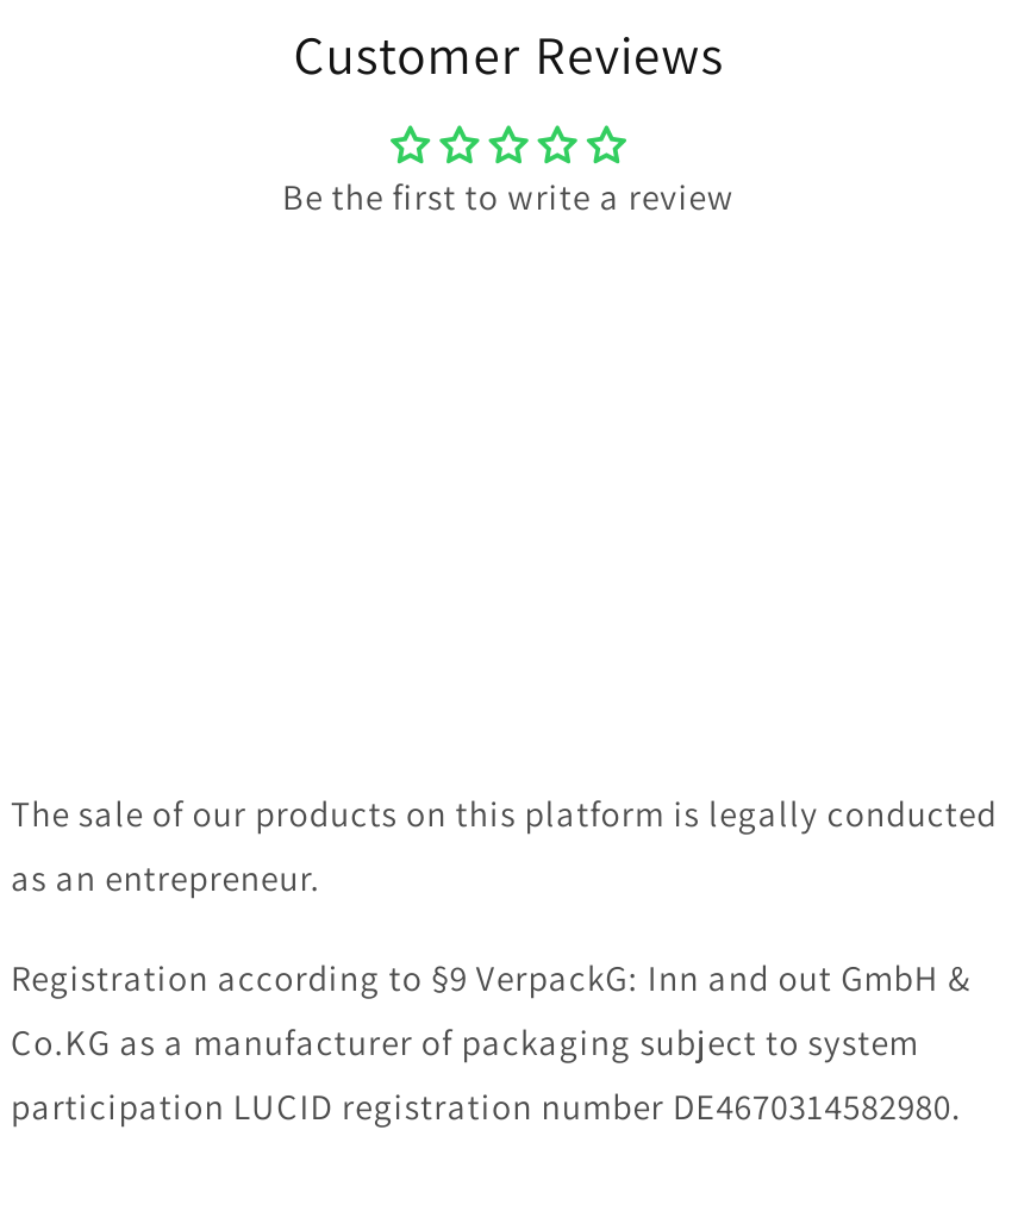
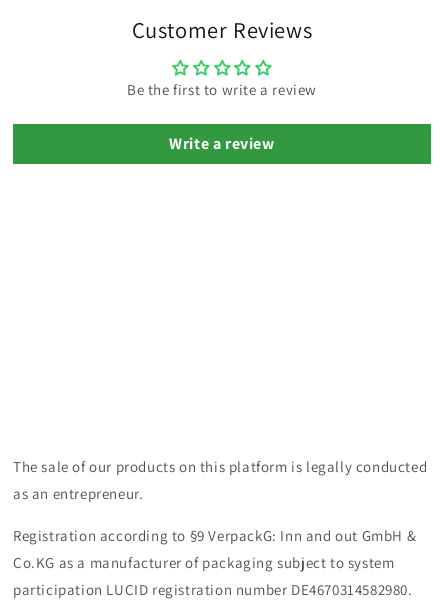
none -> [169,133,275,154] Write a review

